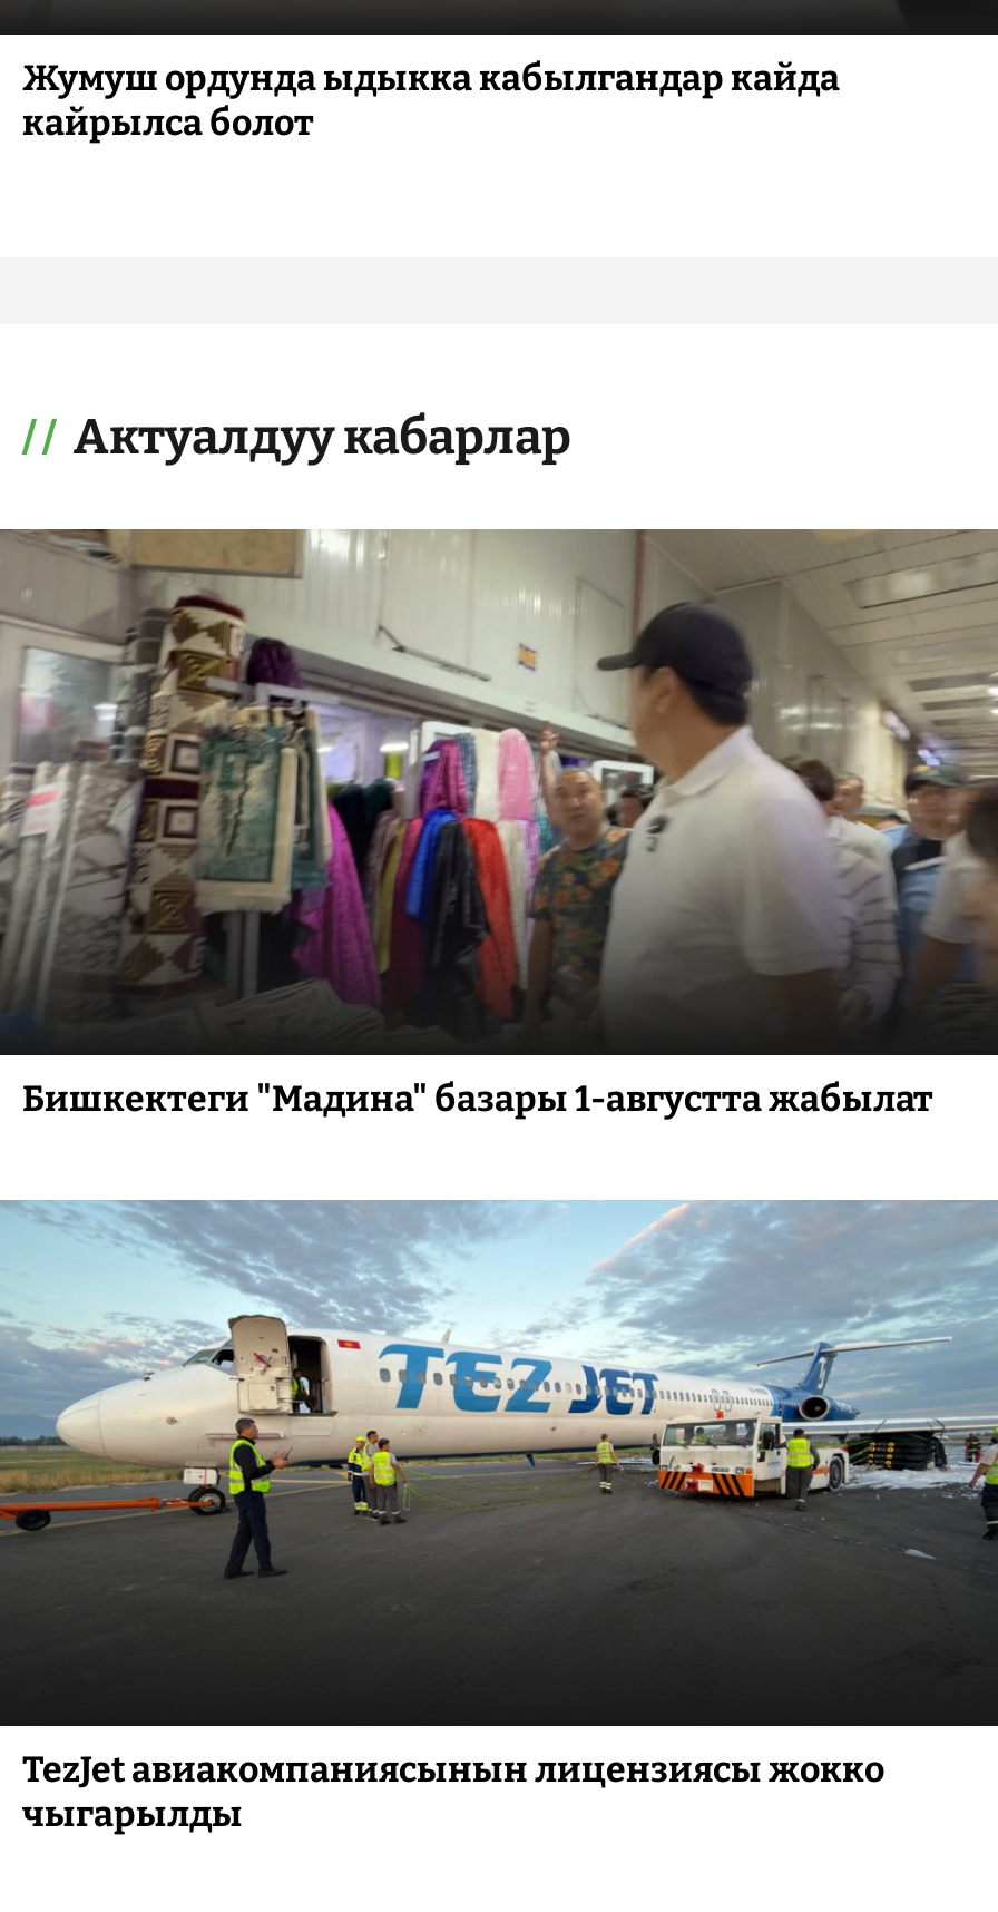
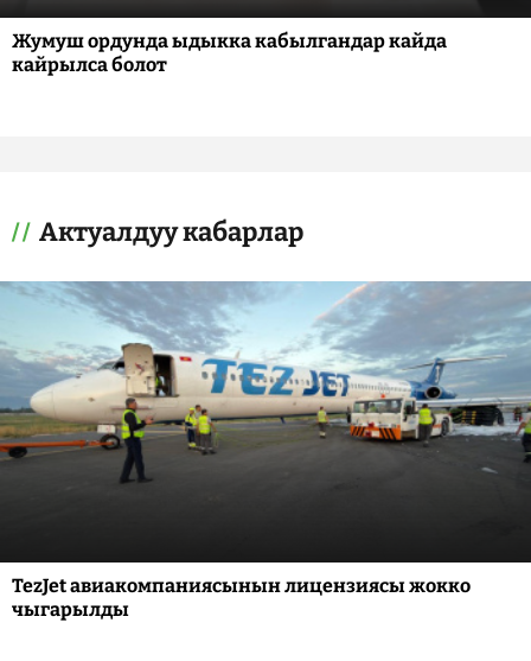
[7,528,991,1120] [image] | Бишкектеги "Мадина" базары 1-августта жабылат -> none

